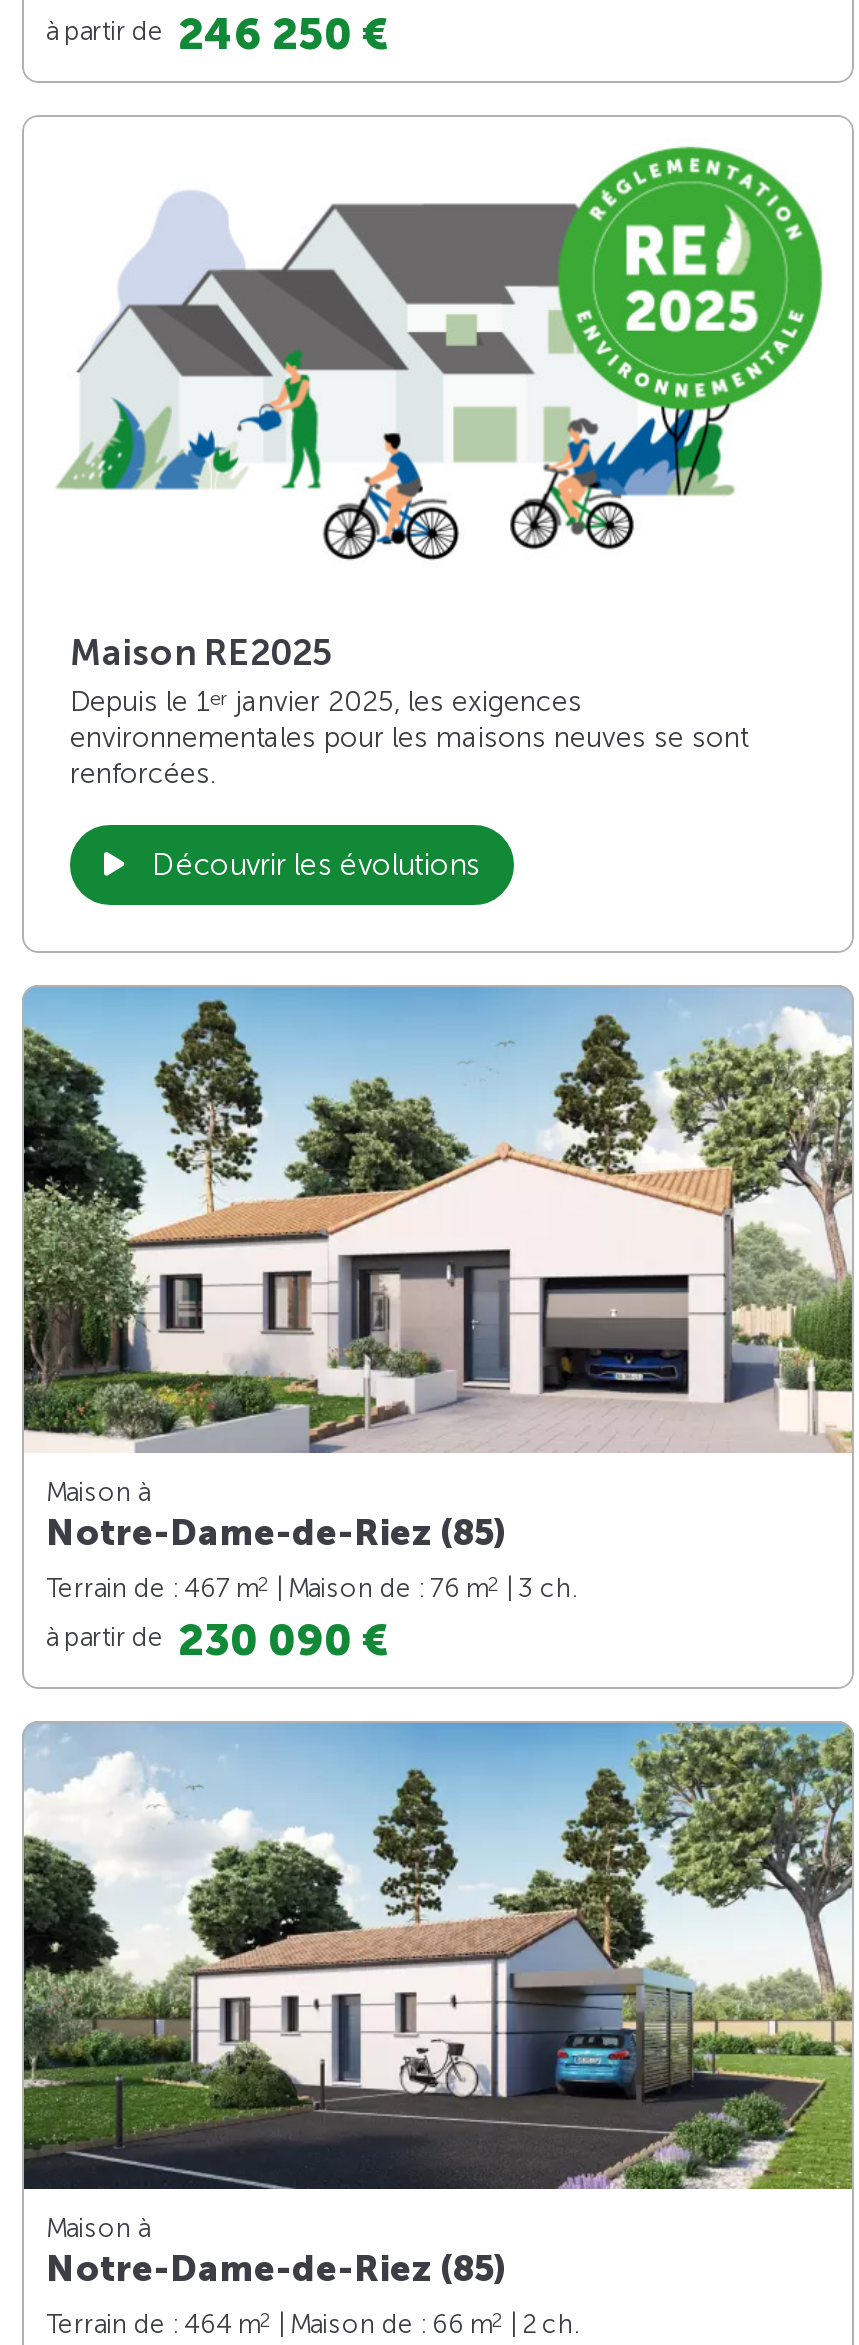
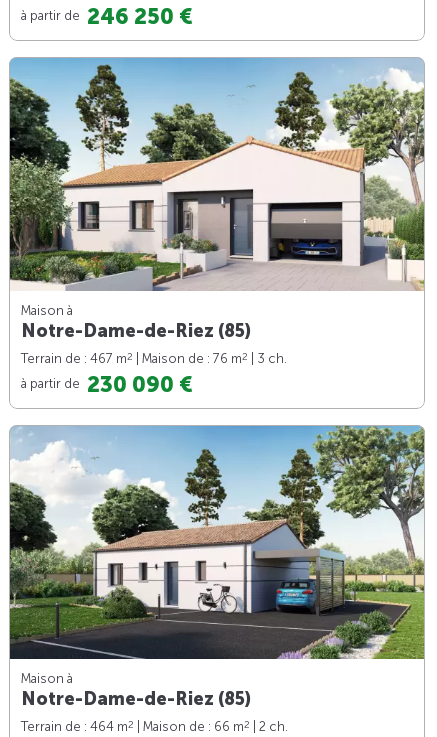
[56,144,824,883] [image] | Maison RE2025 | Depuis le 1er janvier 2025, les exigences | environnementales pour les maisons neuves se sont | renforcées. | Découvrir les évolutions -> none

